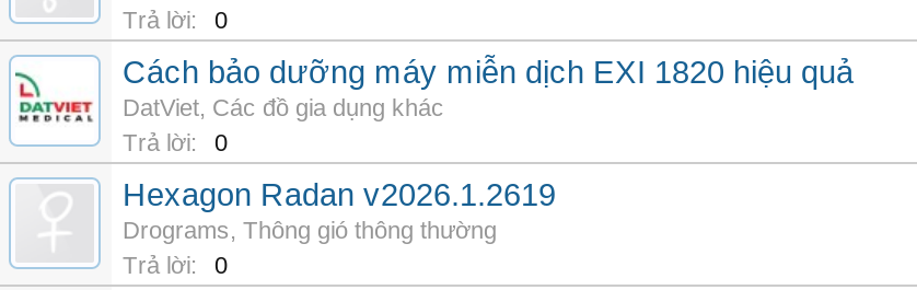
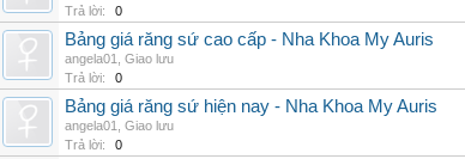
[13,61,92,140] [image] -> none
[123,55,854,120] Cách bảo dưỡng máy miễn dịch EXI 1820 hiệu quả | DatViet, Các đồ gia dụng khác -> [65,30,434,66] Bảng giá răng sứ cao cấp - Nha Khoa My Auris | angela01, Giao lưu
[123,177,556,243] Hexagon Radan v2026.1.2619 | Drograms, Thông gió thông thường -> [65,97,437,133] Bảng giá răng sứ hiện nay - Nha Khoa My Auris | angela01, Giao lưu

